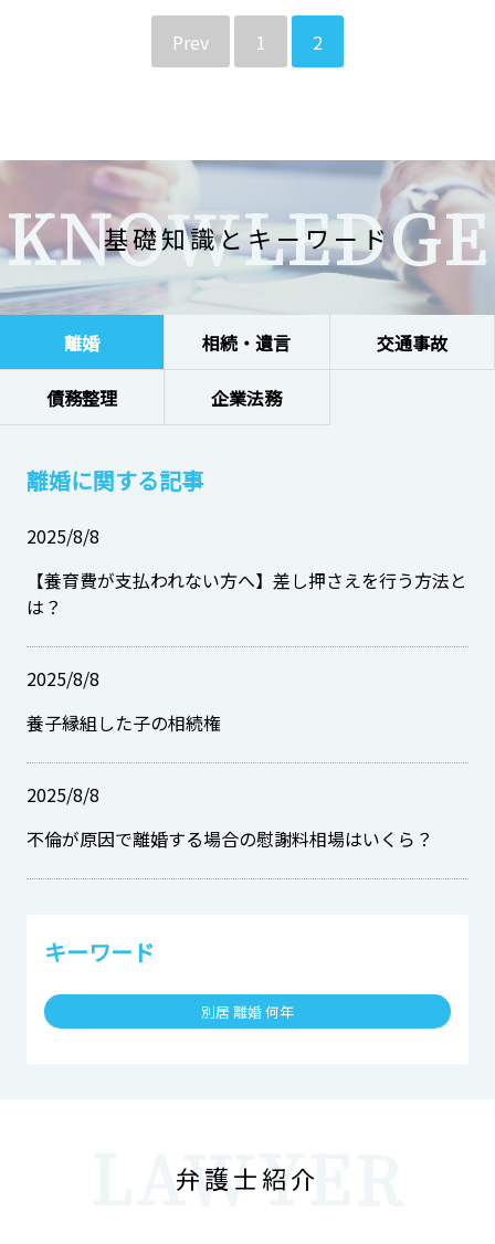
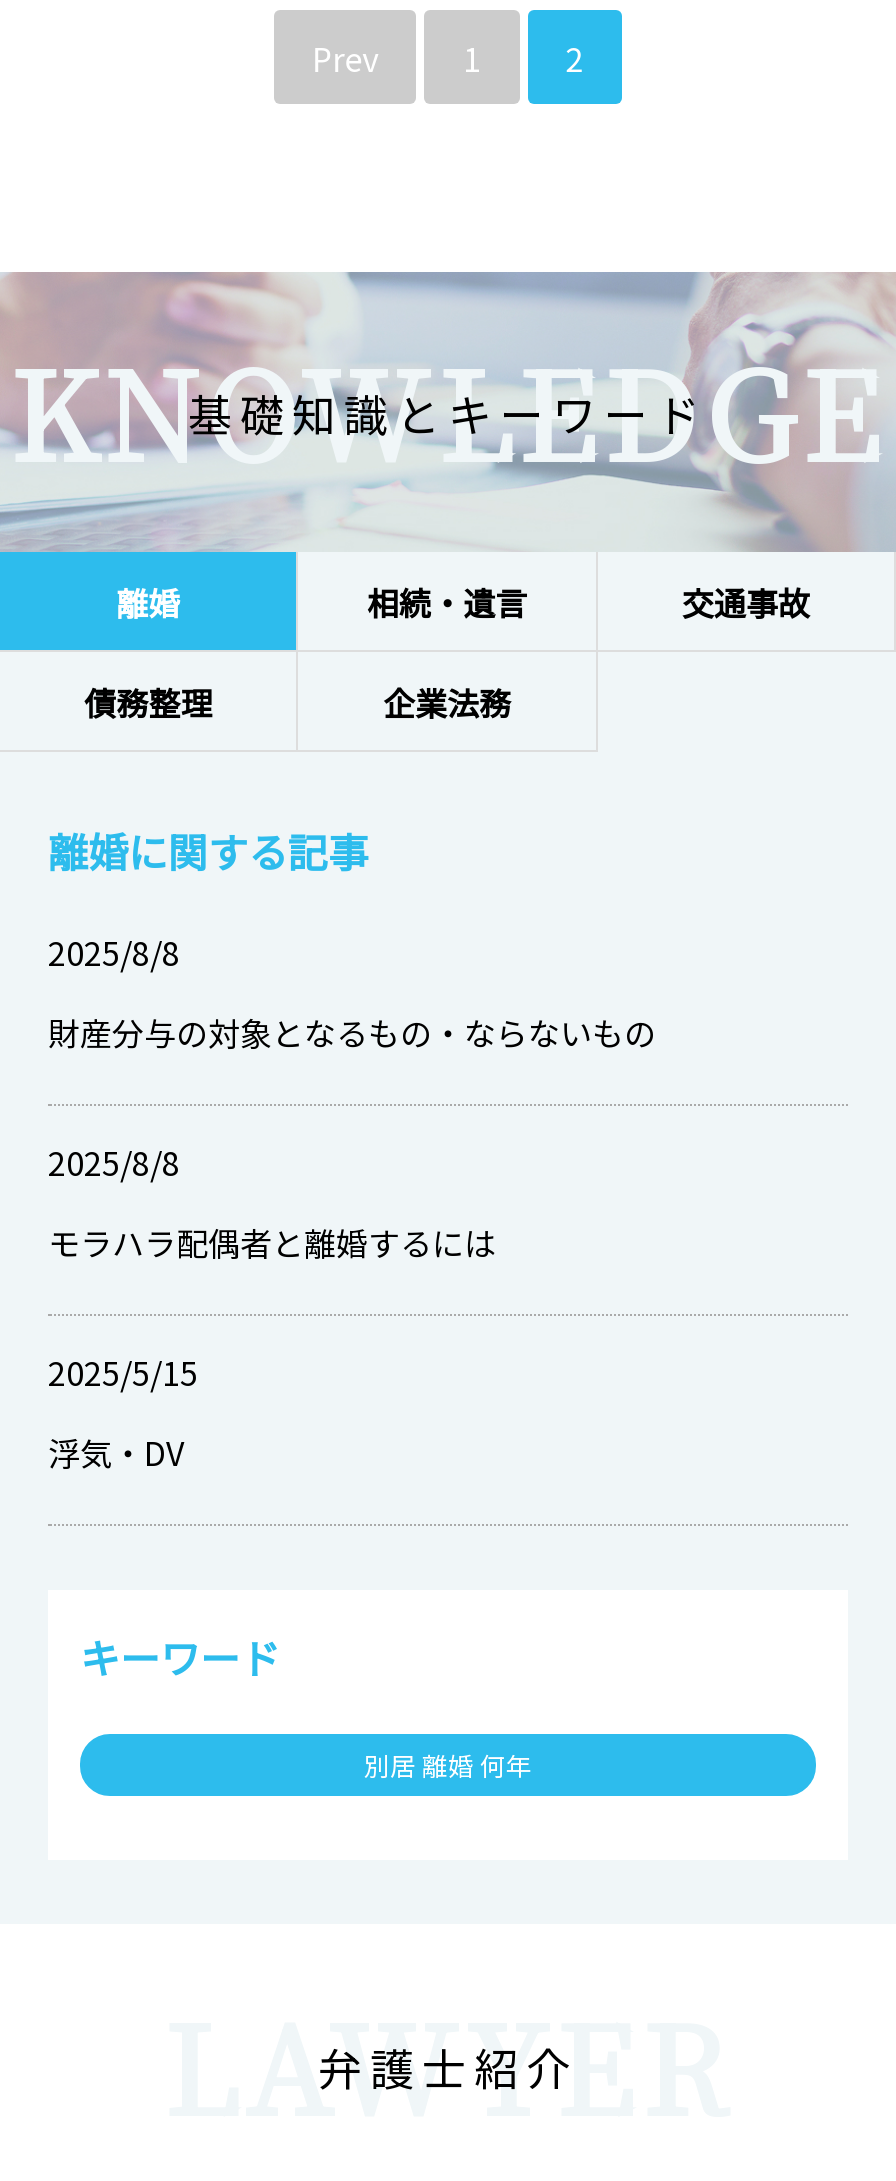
[27,567,467,620] 【養育費が支払われない方へ】差し押さえを行う方法と | は？ -> [48,1008,656,1056] 財産分与の対象となるもの・ならないもの
[27,709,221,736] 養子縁組した子の相続権 -> [48,1218,496,1266] モラハラ配偶者と離婚するには
[27,781,99,808] 2025/8/8 -> [48,1348,198,1396] 2025/5/15
[27,826,433,852] 不倫が原因で離婚する場合の慰謝料相場はいくら？ -> [48,1428,184,1476] 浮気・DV

